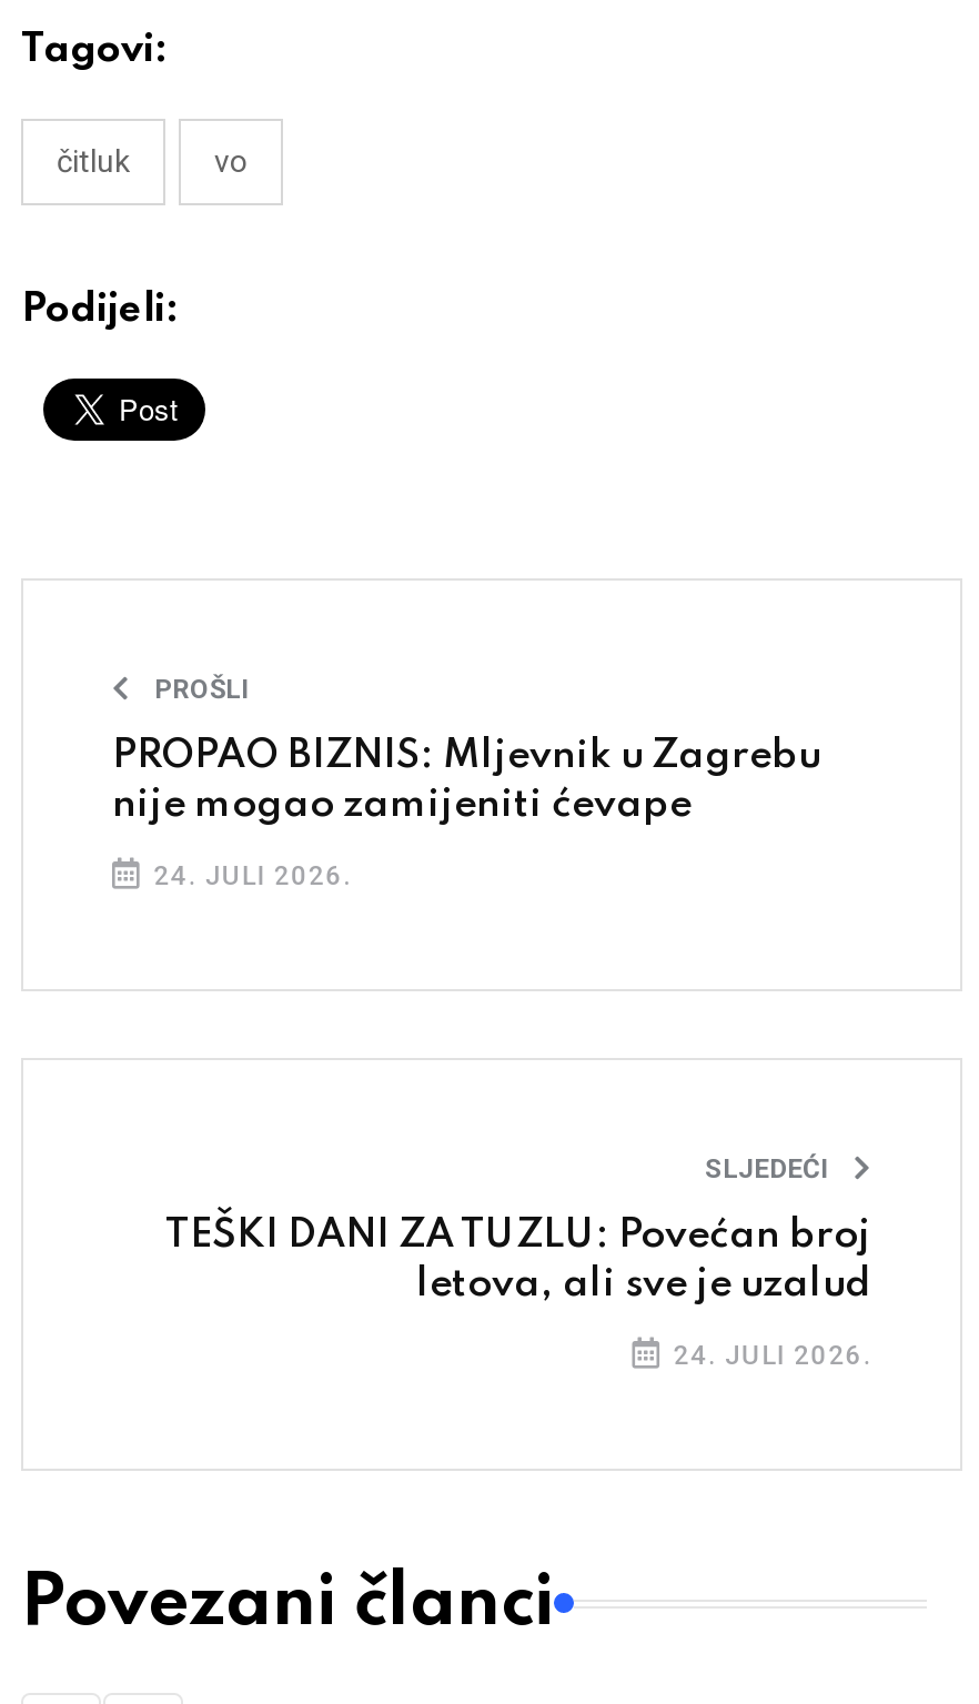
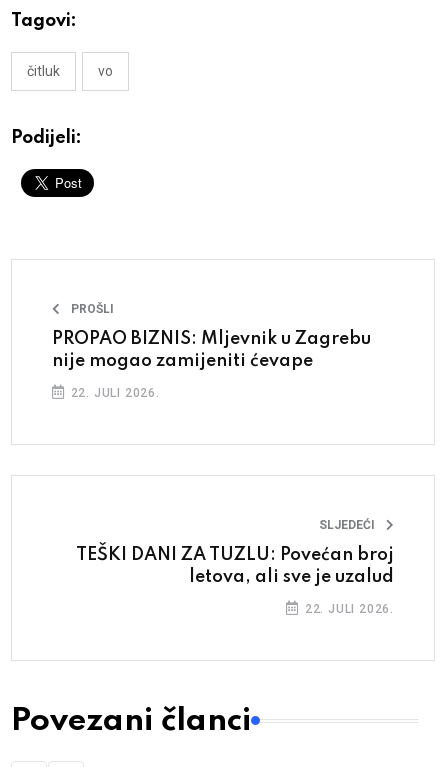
[145,860,351,891] 24. JULI 2026. -> [67,386,160,400] 22. JULI 2026.
[665,1340,871,1371] 24. JULI 2026. -> [301,602,394,616] 22. JULI 2026.

